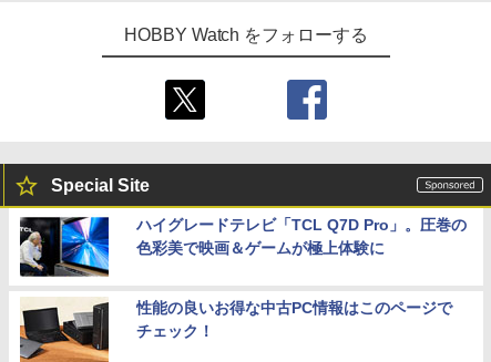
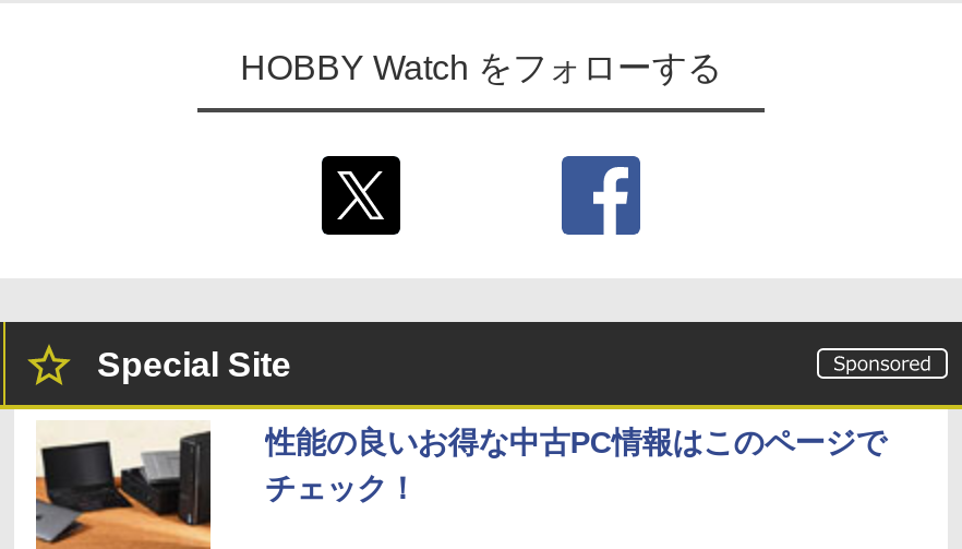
[19,216,466,291] [image] | ハイグレードテレビ「TCL Q7D Pro」。圧巻の | 色彩美で映画＆ゲームが極上体験に -> none

